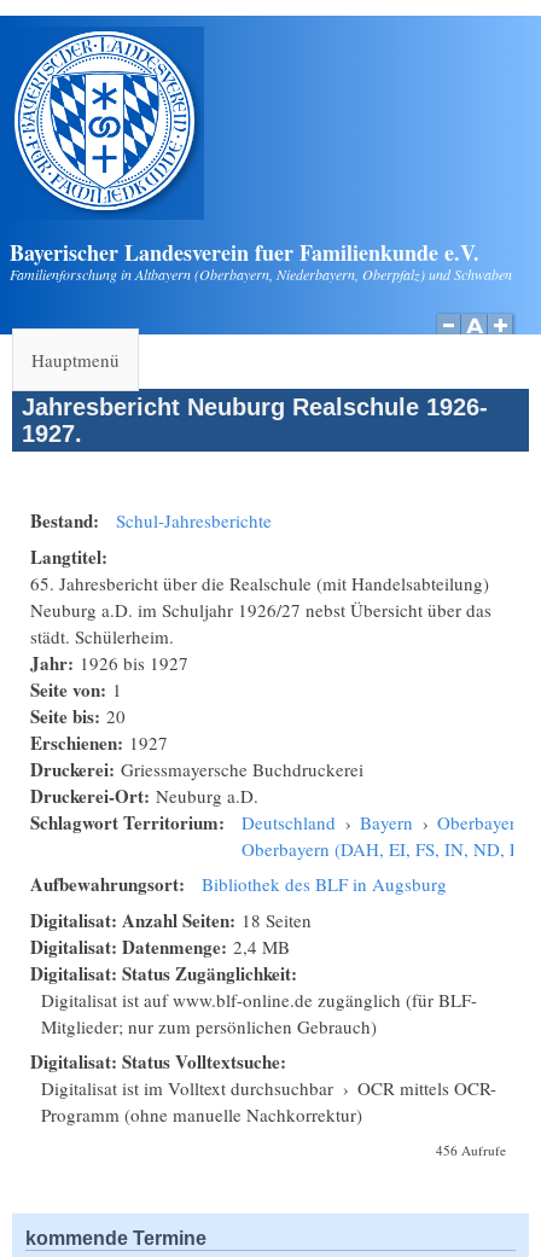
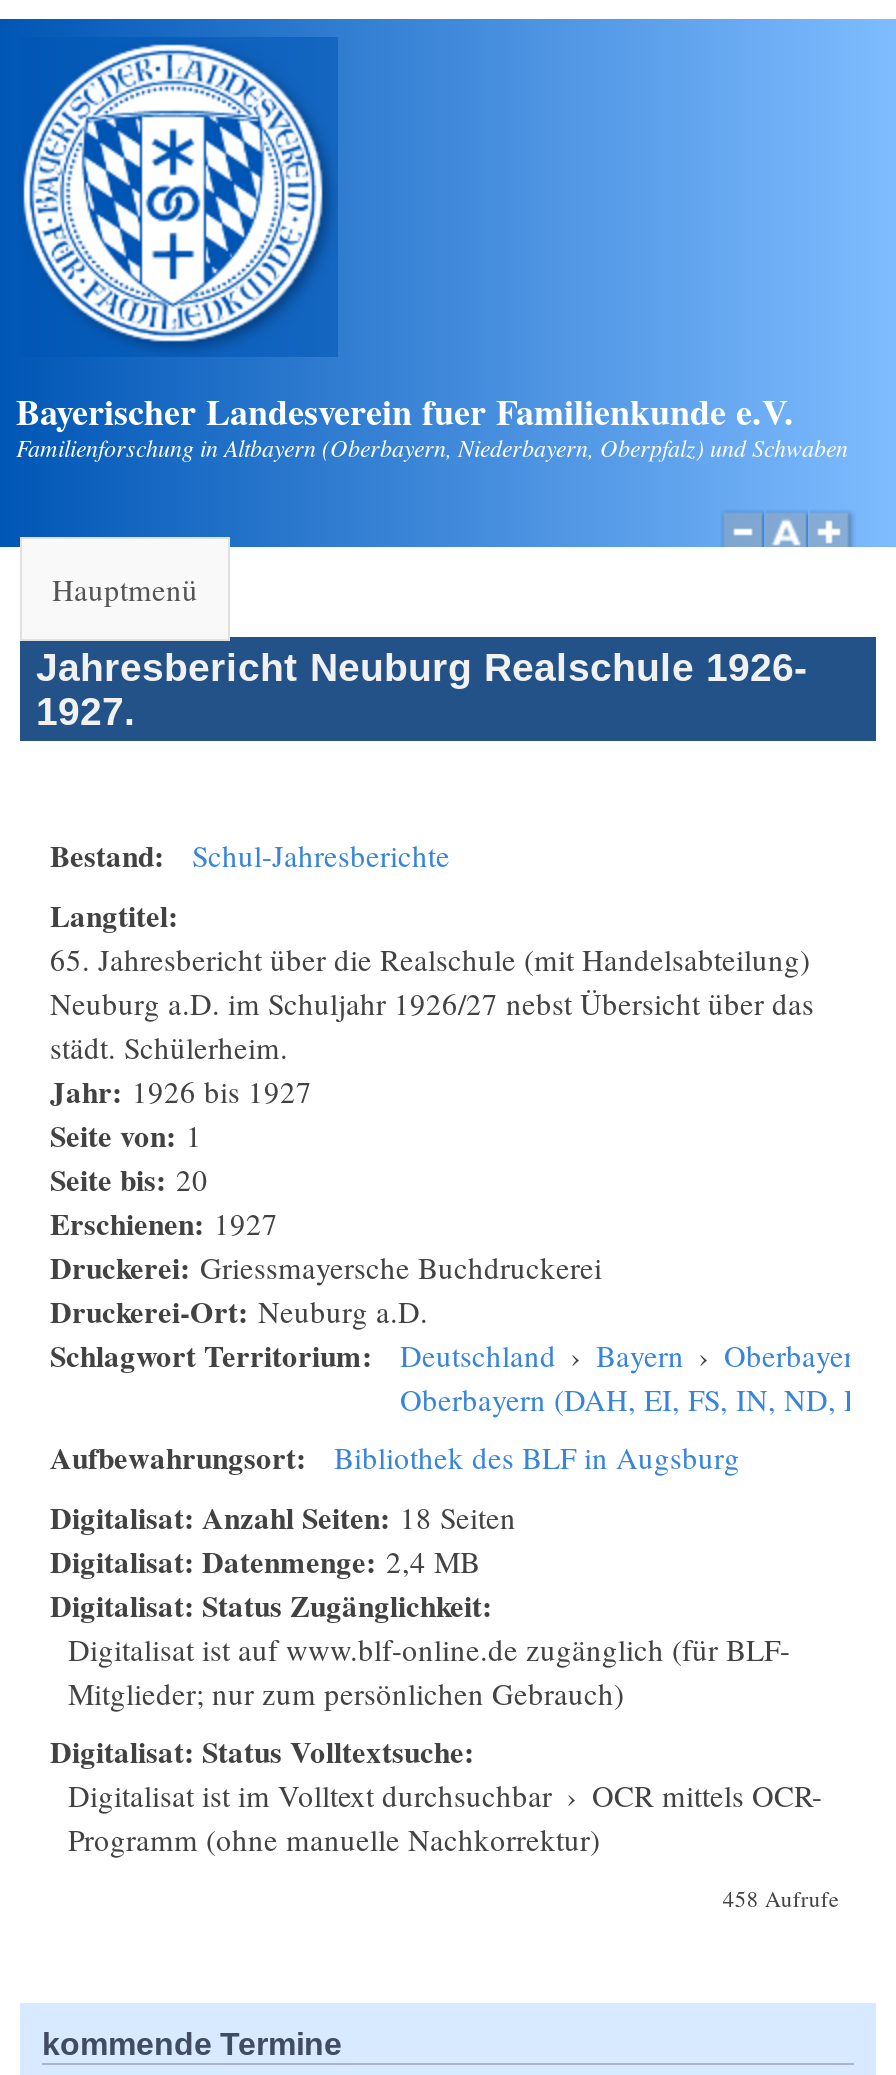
[436,1141,506,1159] 456 Aufrufe -> [723,1882,839,1912] 458 Aufrufe

